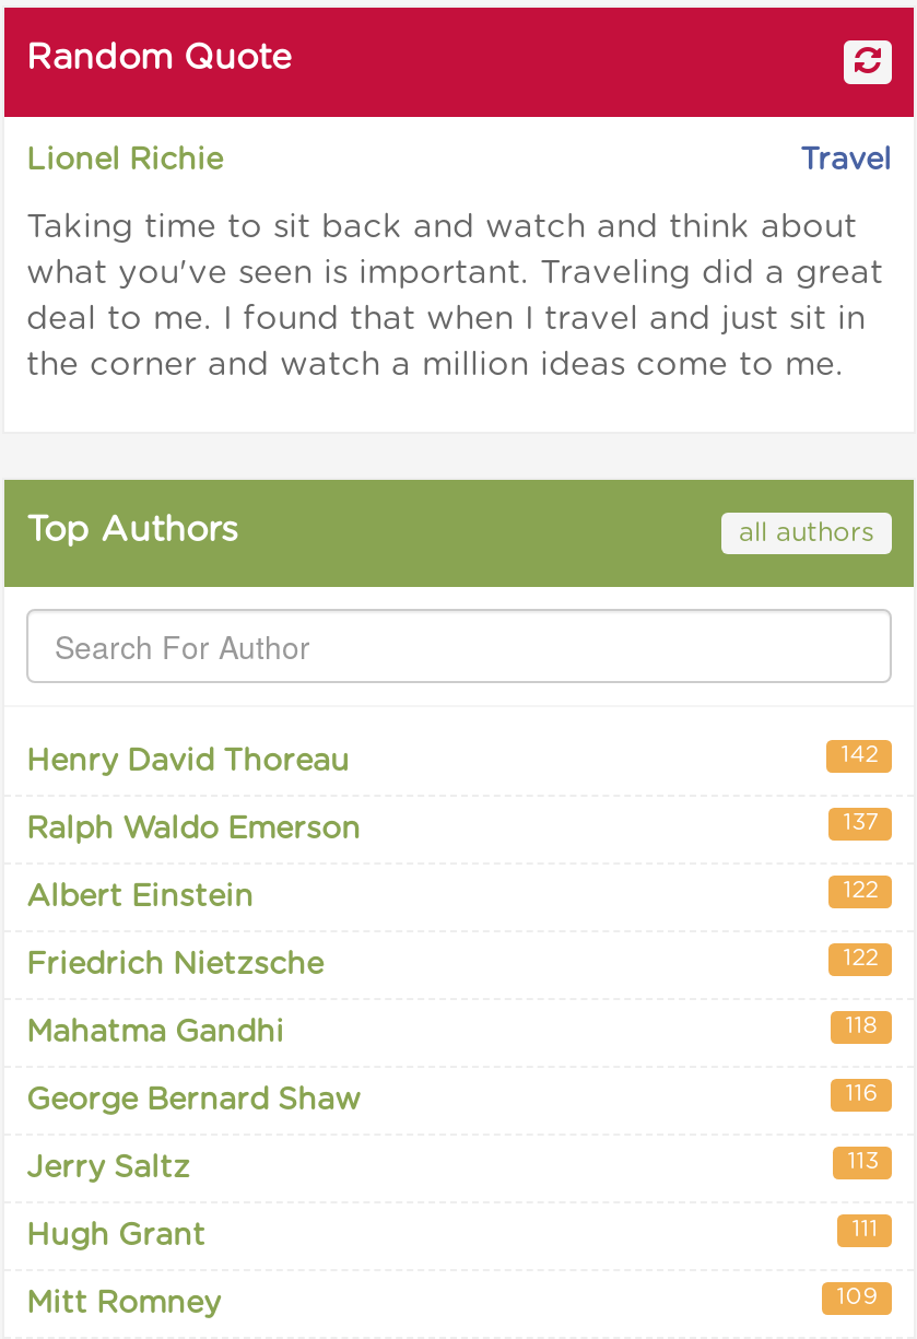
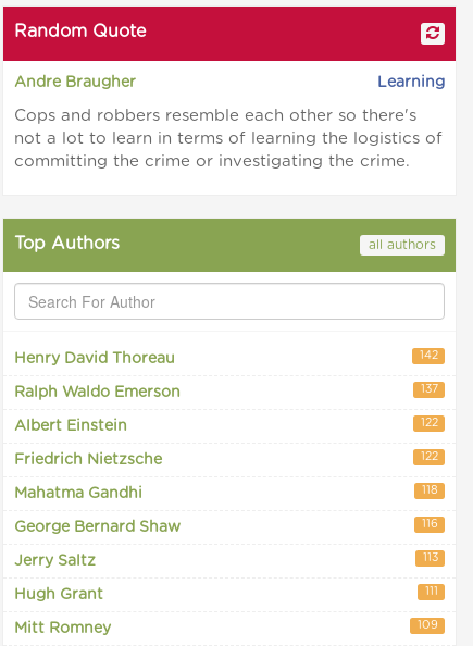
[26,145,892,176] Lionel Richie | Travel -> [14,75,445,90] Andre Braugher | Learning
[26,211,883,381] Taking time to sit back and watch and think about | what you've seen is important. Traveling did a great | deal to me. I found that when I travel and just sit in | the corner and watch a million ideas come to me. -> [14,108,443,170] Cops and robbers resemble each other so there's | not a lot to learn in terms of learning the logistics of | committing the crime or investigating the crime.

